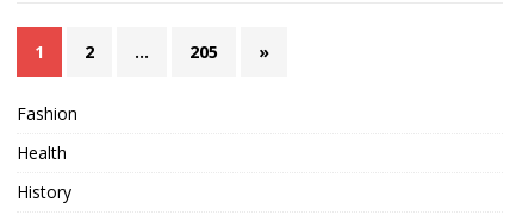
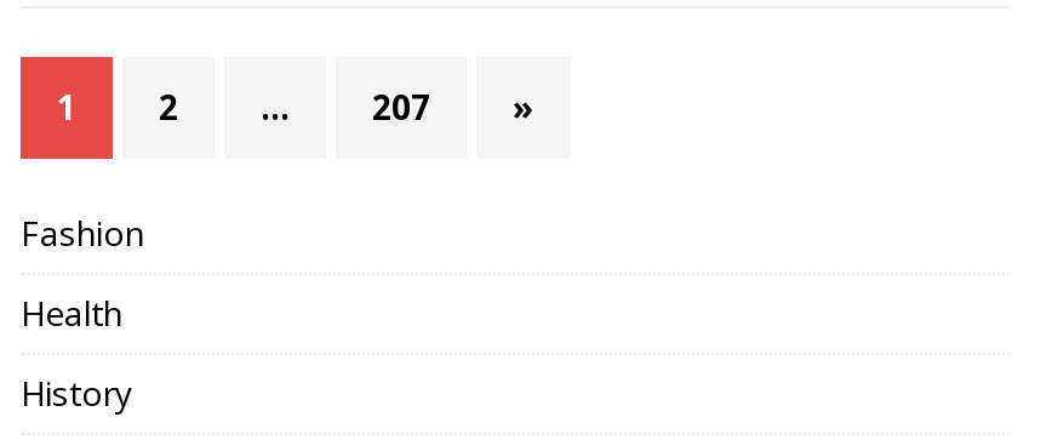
[189,40,218,63] 205 -> [372,83,430,129] 207

